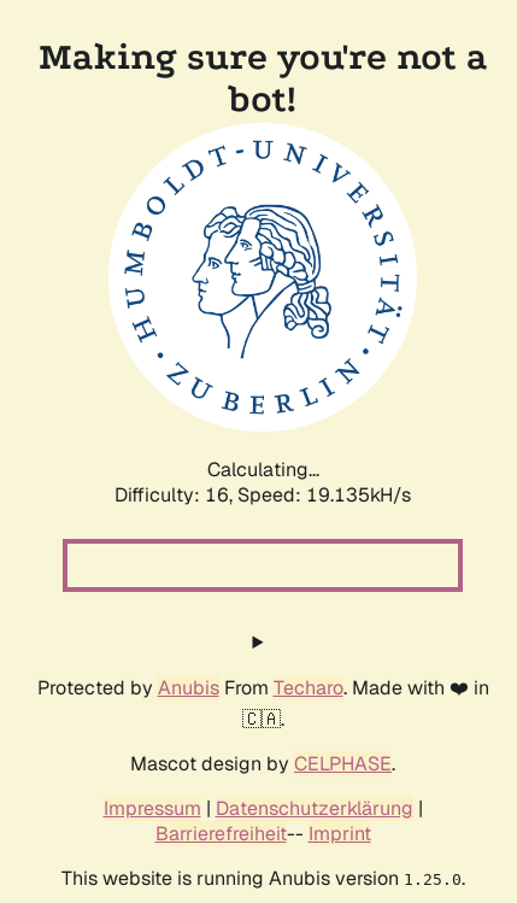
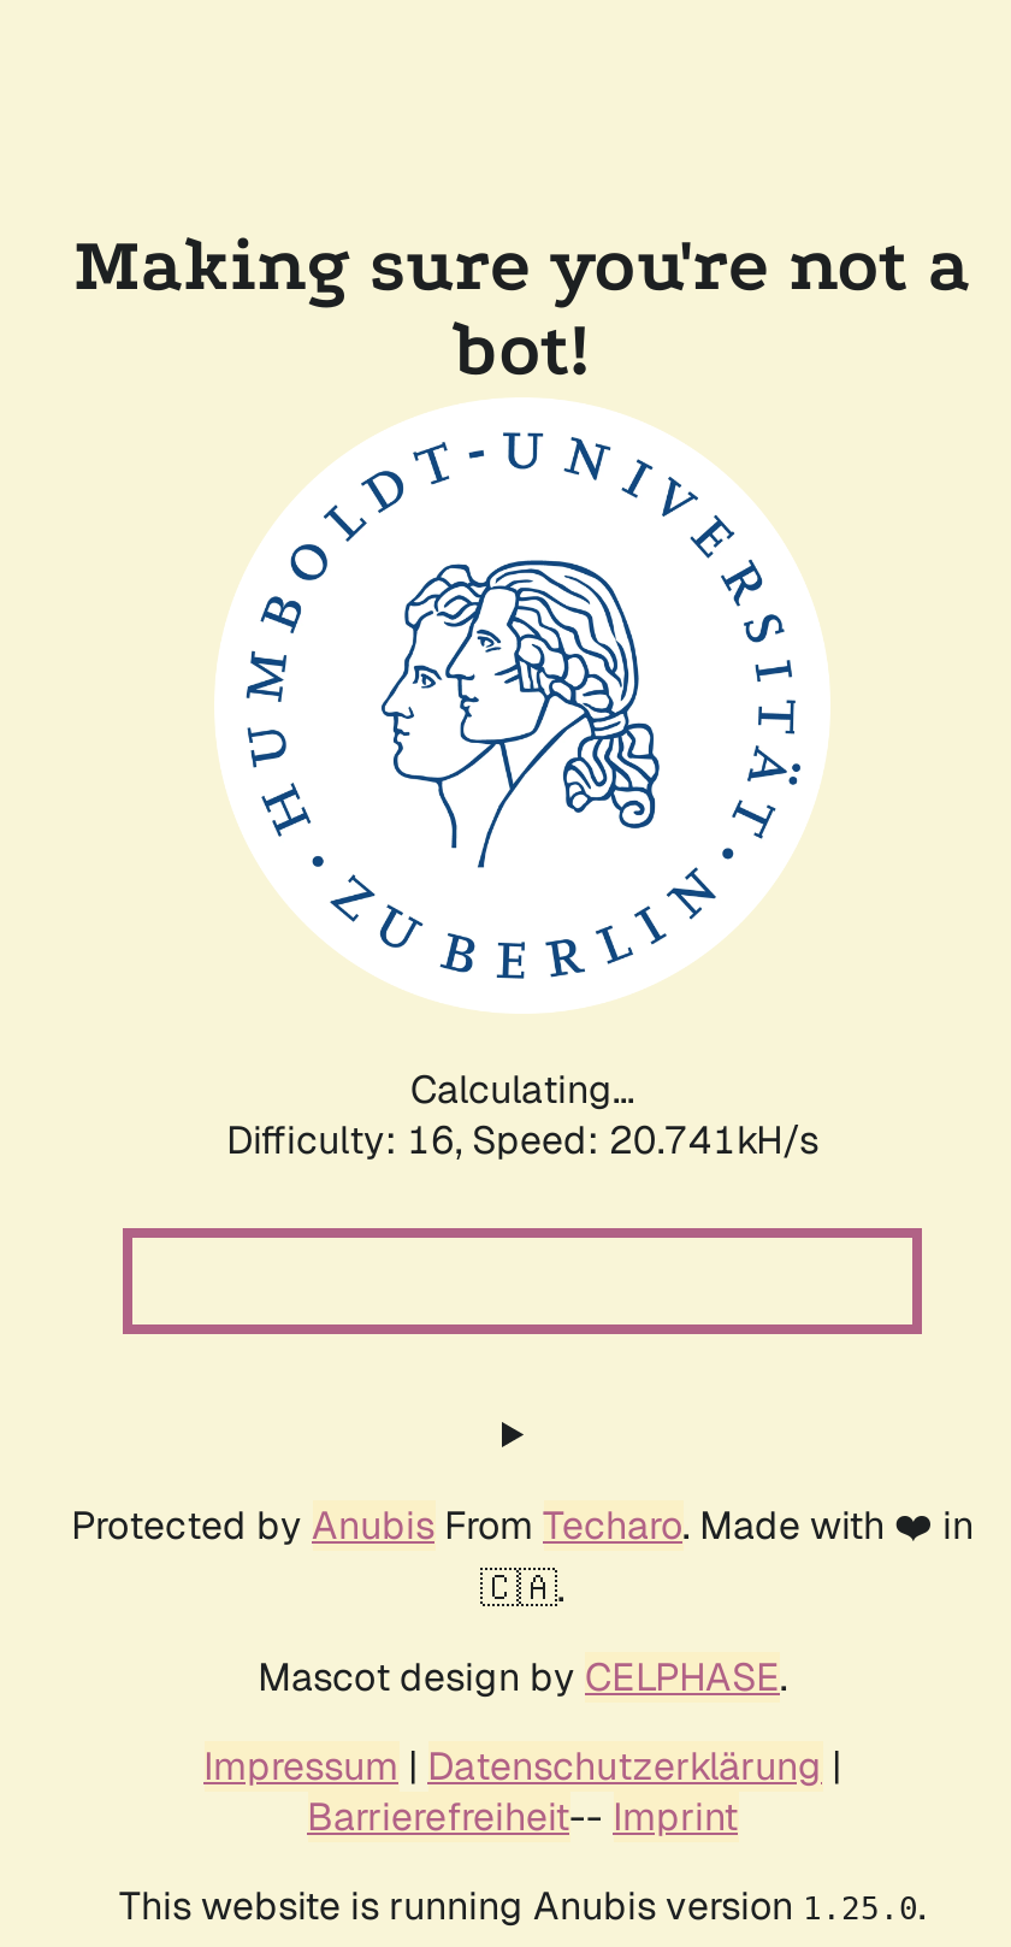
[114,482,411,508] Difficulty: 16, Speed: 19.135kH/s -> [226,1115,818,1166] Difficulty: 16, Speed: 20.741kH/s

